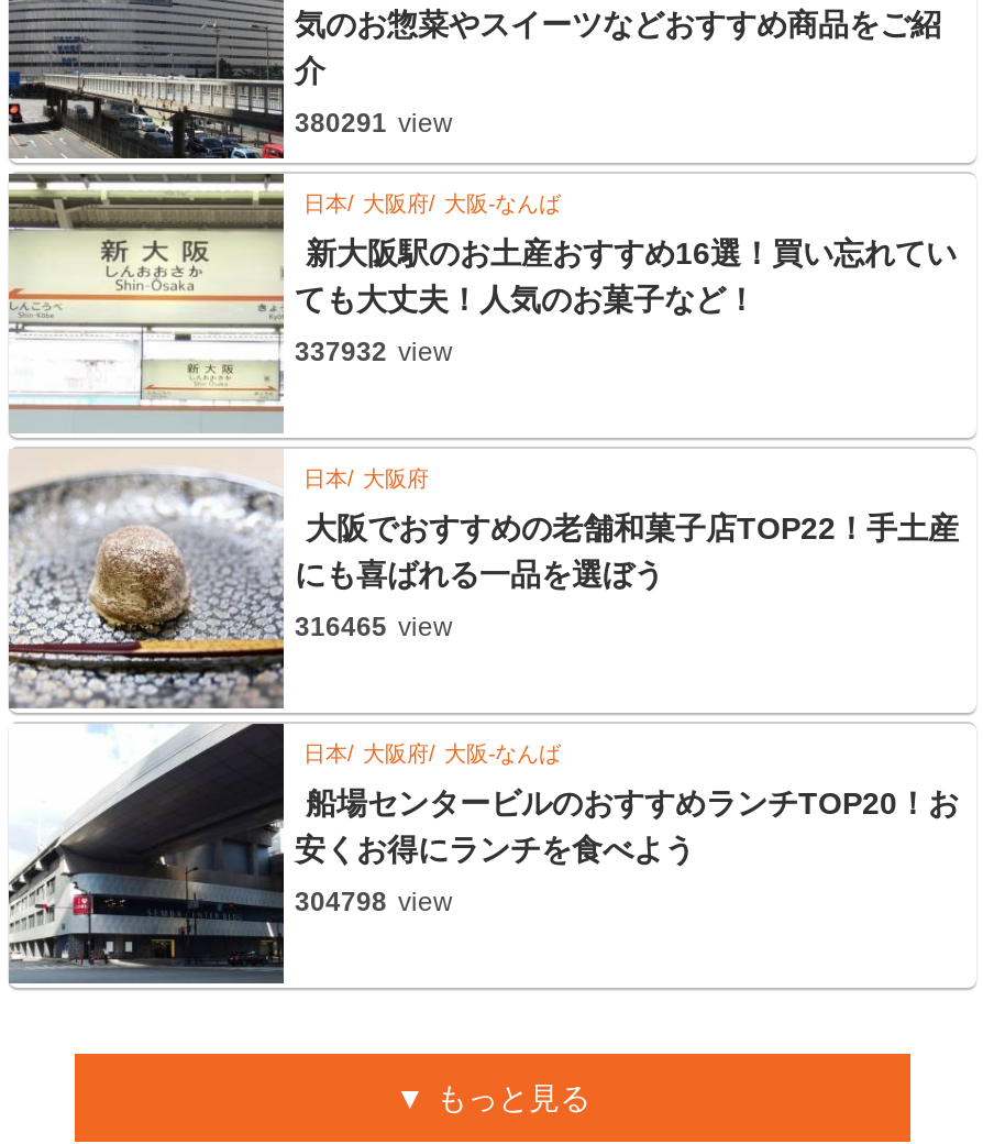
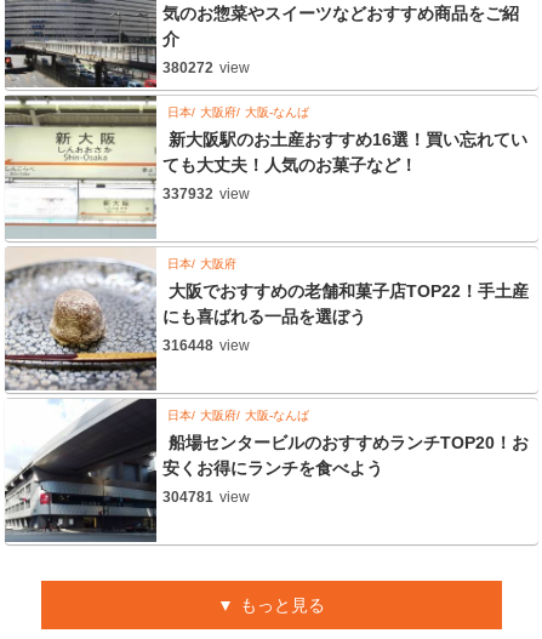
[295,108,453,139] 380291 view -> [162,59,250,76] 380272 view
[295,612,453,642] 316465 view -> [162,337,250,354] 316448 view
[295,887,453,917] 304798 view -> [162,489,250,506] 304781 view

